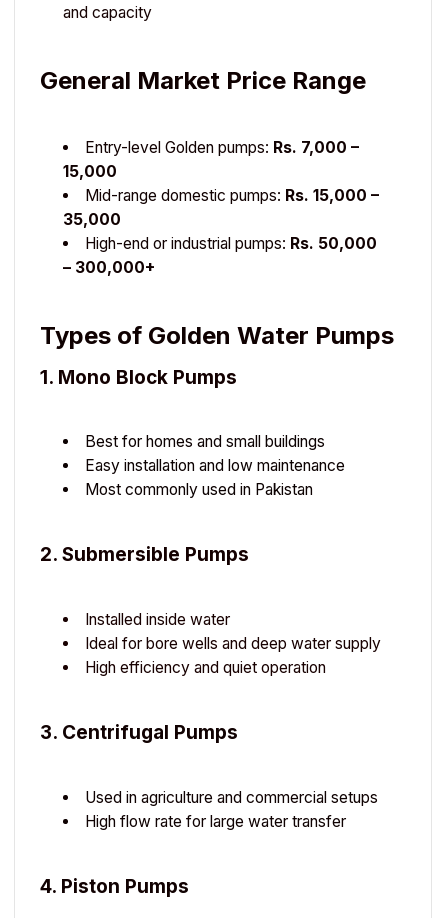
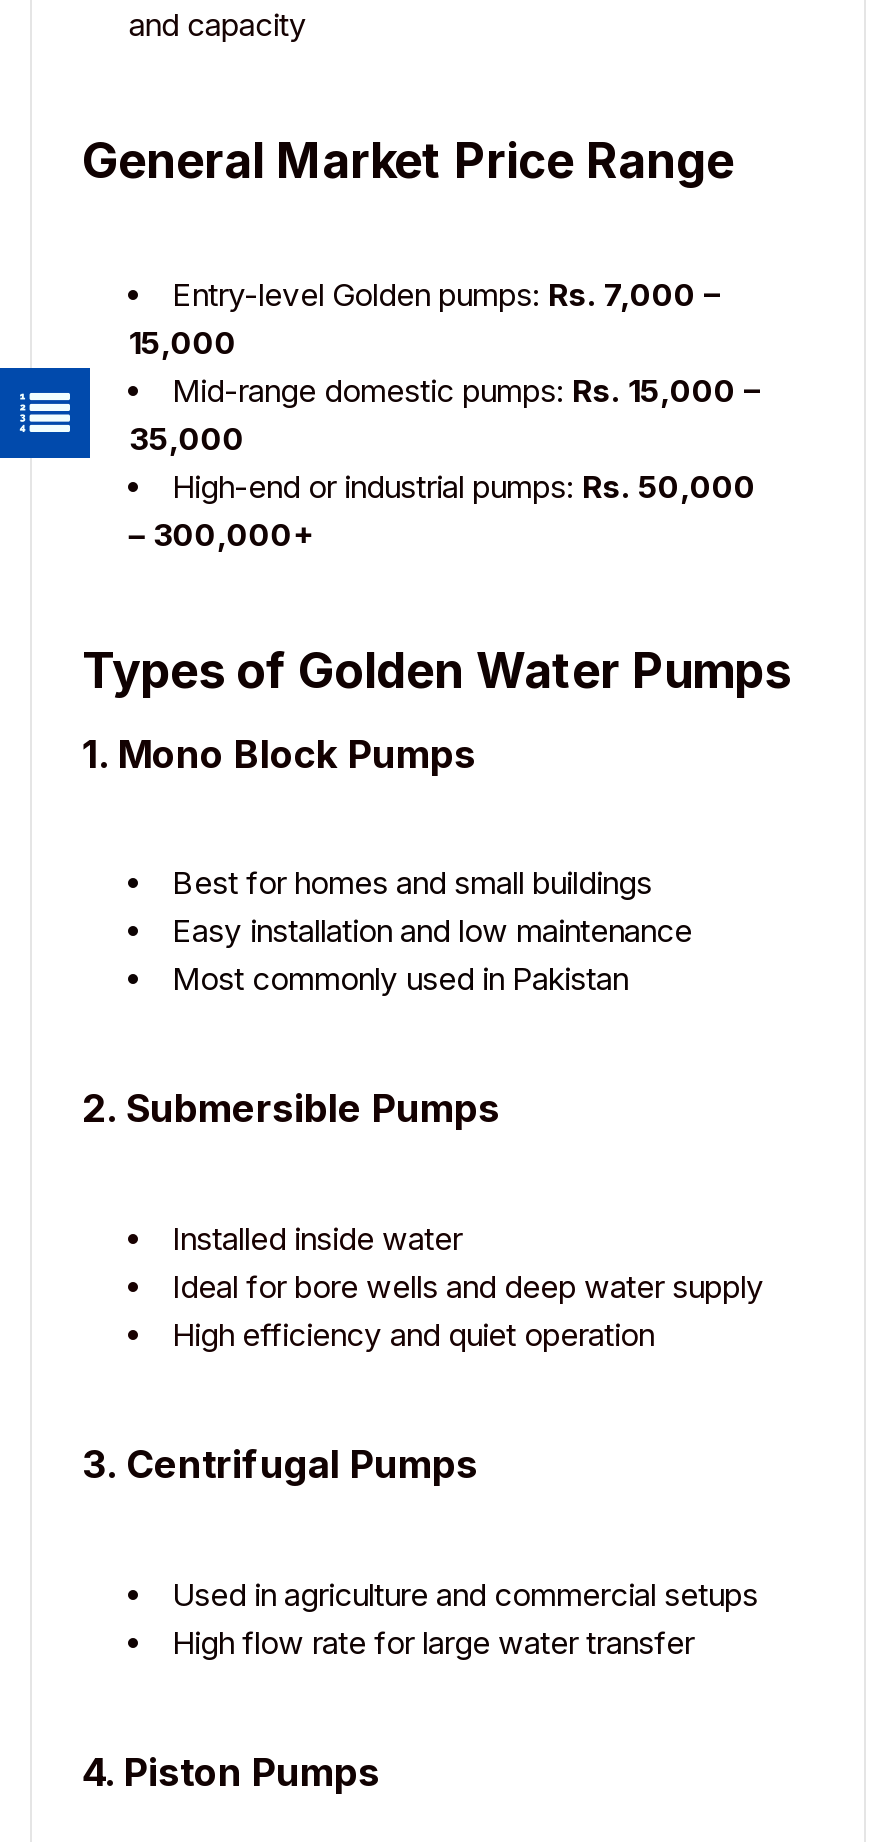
none -> [6,366,92,460] [image]

